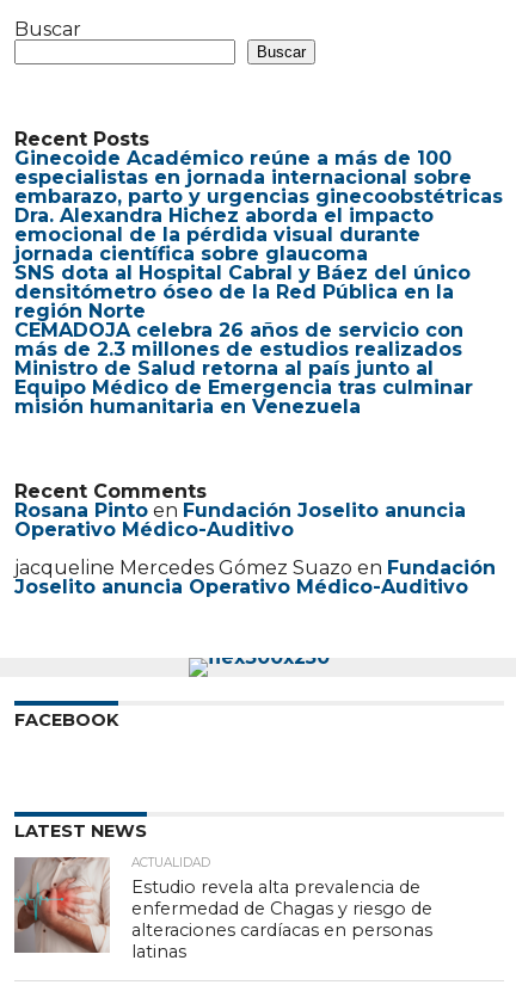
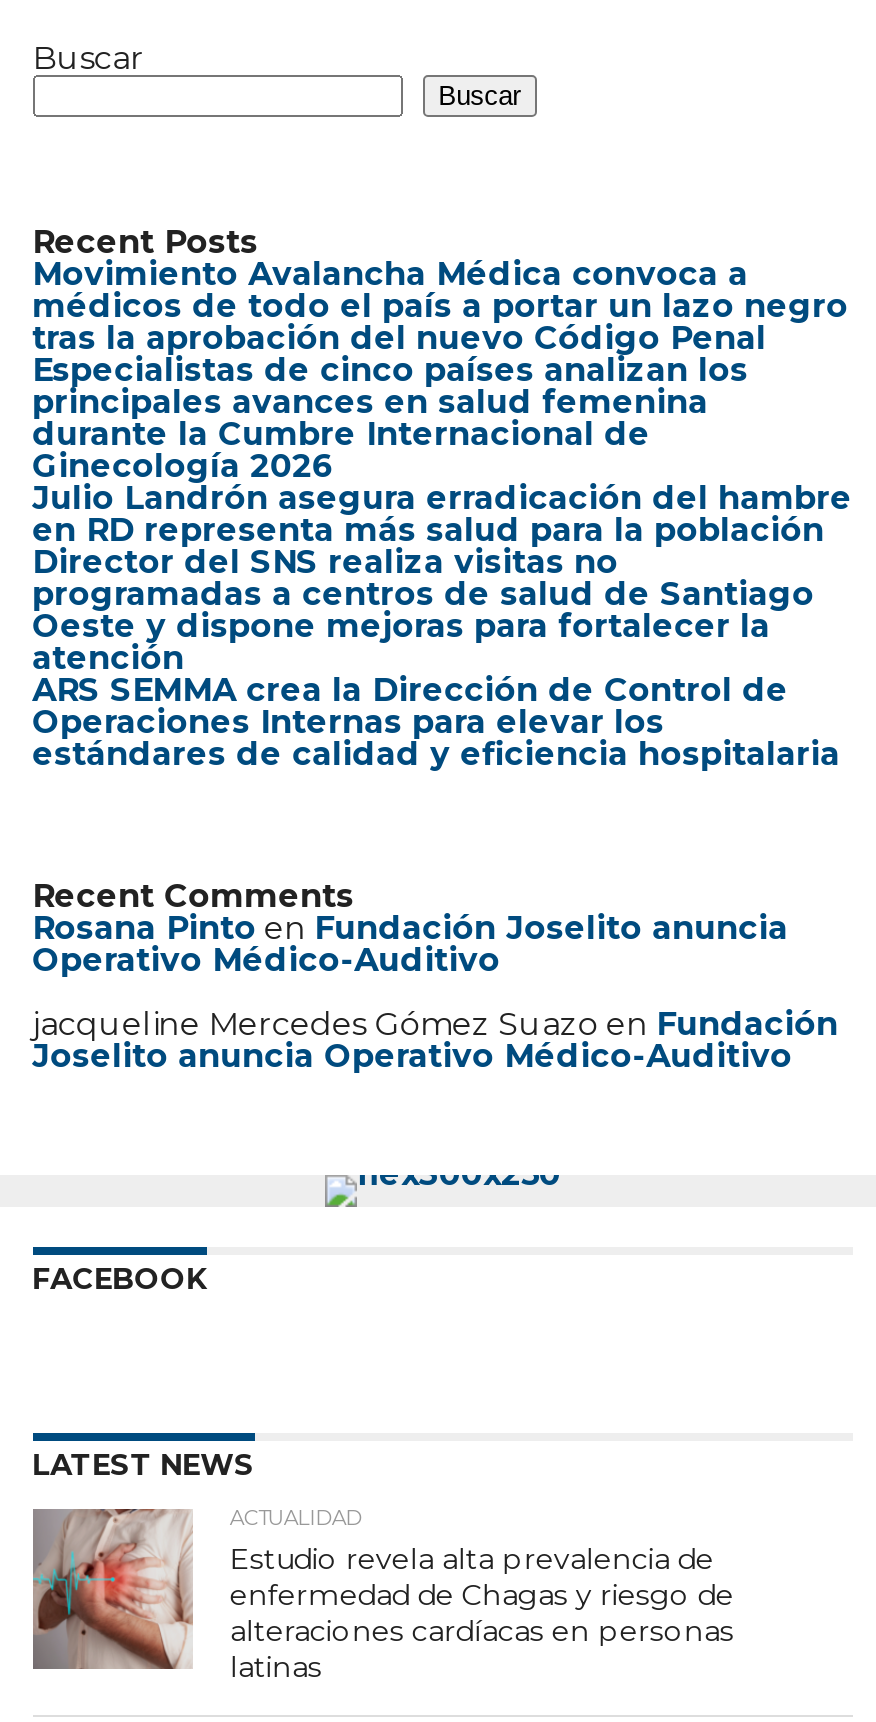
[14,147,503,418] Ginecoide Académico reúne a más de 100 | especialistas en jornada internacional sobre | embarazo, parto y urgencias ginecoobstétricas | Dra. Alexandra Hichez aborda el impacto | emocional de la pérdida visual durante | jornada científica sobre glaucoma | SNS dota al Hospital Cabral y Báez del único | densitómetro óseo de la Red Pública en la | región Norte | CEMADOJA celebra 26 años de servicio con | más de 2.3 millones de estudios realizados | Ministro de Salud retorna al país junto al | Equipo Médico de Emergencia tras culminar | misión humanitaria en Venezuela -> [32,255,852,773] Movimiento Avalancha Médica convoca a | médicos de todo el país a portar un lazo negro | tras la aprobación del nuevo Código Penal | Especialistas de cinco países analizan los | principales avances en salud femenina | durante la Cumbre Internacional de | Ginecología 2026 | Julio Landrón asegura erradicación del hambre | en RD representa más salud para la población | Director del SNS realiza visitas no | programadas a centros de salud de Santiago | Oeste y dispone mejoras para fortalecer la | atención | ARS SEMMA crea la Dirección de Control de | Operaciones Internas para elevar los | estándares de calidad y eficiencia hospitalaria

